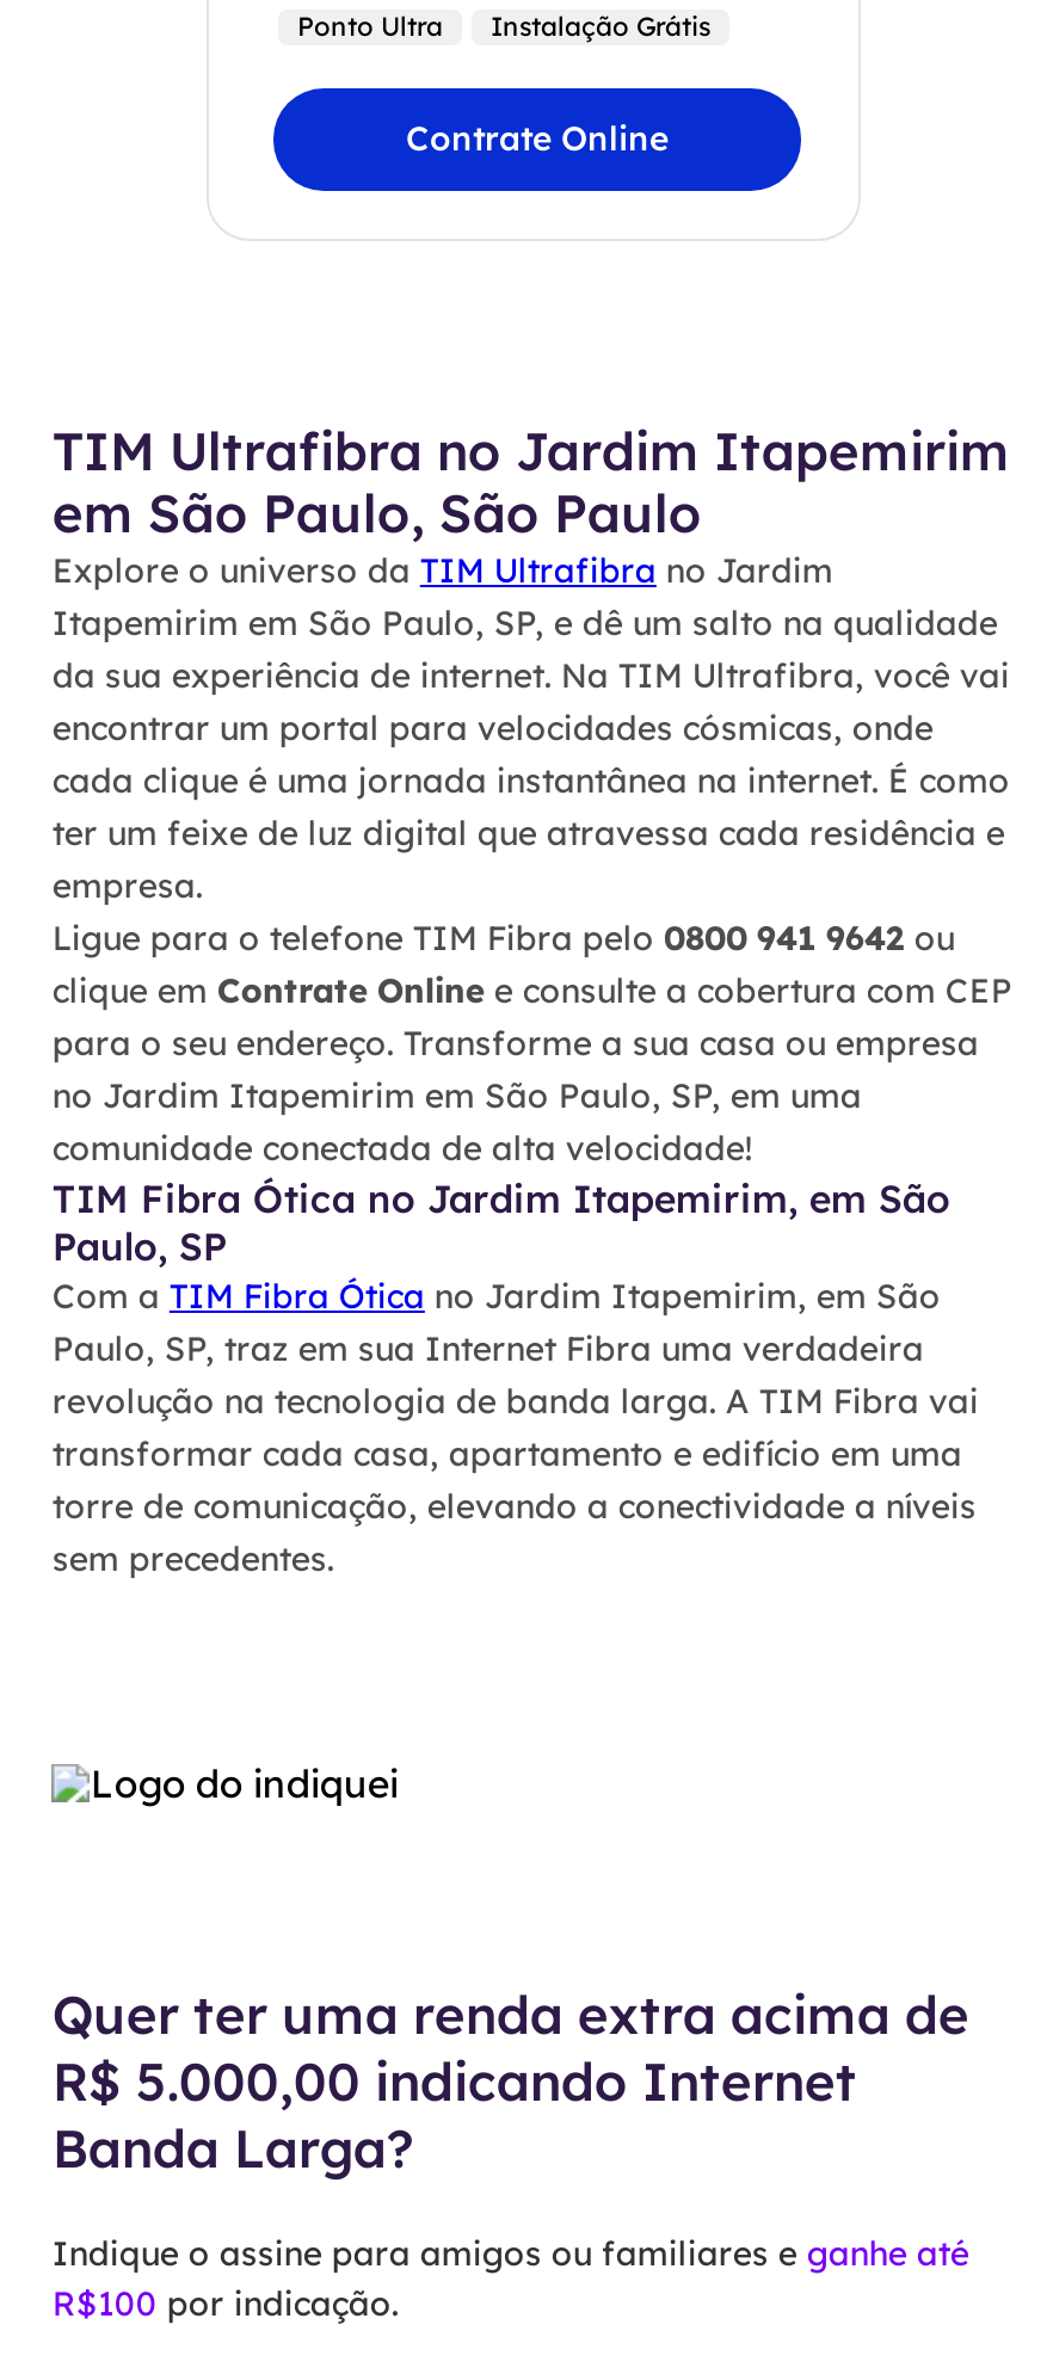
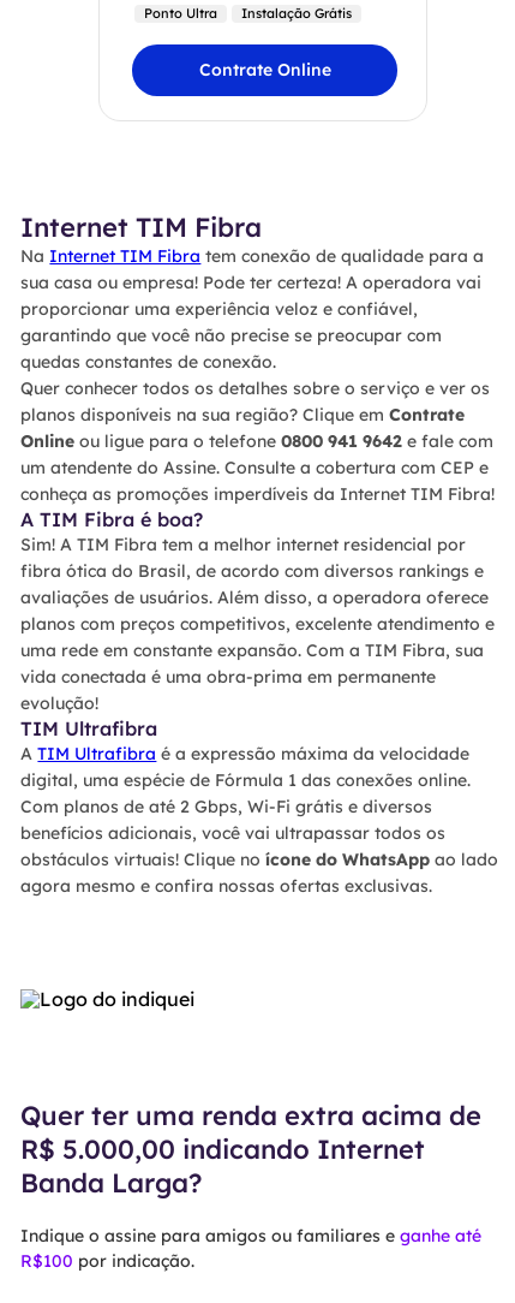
[52,418,1012,1580] TIM Ultrafibra no Jardim Itapemirim | em São Paulo, São Paulo | Explore o universo da TIM Ultrafibra no Jardim | Itapemirim em São Paulo, SP, e dê um salto na qualidade | da sua experiência de internet. Na TIM Ultrafibra, você vai | encontrar um portal para velocidades cósmicas, onde | cada clique é uma jornada instantânea na internet. É como | ter um feixe de luz digital que atravessa cada residência e | empresa. | Ligue para o telefone TIM Fibra pelo 0800 941 9642 ou | clique em Contrate Online e consulte a cobertura com CEP | para o seu endereço. Transforme a sua casa ou empresa | no Jardim Itapemirim em São Paulo, SP, em uma | comunidade conectada de alta velocidade! | TIM Fibra Ótica no Jardim Itapemirim, em São | Paulo, SP | Com a TIM Fibra Ótica no Jardim Itapemirim, em São | Paulo, SP, traz em sua Internet Fibra uma verdadeira | revolução na tecnologia de banda larga. A TIM Fibra vai | transformar cada casa, apartamento e edifício em uma | torre de comunicação, elevando a conectividade a níveis | sem precedentes. -> [21,210,499,897] Internet TIM Fibra | Na Internet TIM Fibra tem conexão de qualidade para a | sua casa ou empresa! Pode ter certeza! A operadora vai | proporcionar uma experiência veloz e confiável, | garantindo que você não precise se preocupar com | quedas constantes de conexão. | Quer conhecer todos os detalhes sobre o serviço e ver os | planos disponíveis na sua região? Clique em Contrate | Online ou ligue para o telefone 0800 941 9642 e fale com | um atendente do Assine. Consulte a cobertura com CEP e | conheça as promoções imperdíveis da Internet TIM Fibra! | A TIM Fibra é boa? | Sim! A TIM Fibra tem a melhor internet residencial por | fibra ótica do Brasil, de acordo com diversos rankings e | avaliações de usuários. Além disso, a operadora oferece | planos com preços competitivos, excelente atendimento e | uma rede em constante expansão. Com a TIM Fibra, sua | vida conectada é uma obra-prima em permanente | evolução! | TIM Ultrafibra | A TIM Ultrafibra é a expressão máxima da velocidade | digital, uma espécie de Fórmula 1 das conexões online. | Com planos de até 2 Gbps, Wi-Fi grátis e diversos | benefícios adicionais, você vai ultrapassar todos os | obstáculos virtuais! Clique no ícone do WhatsApp ao lado | agora mesmo e confira nossas ofertas exclusivas.

